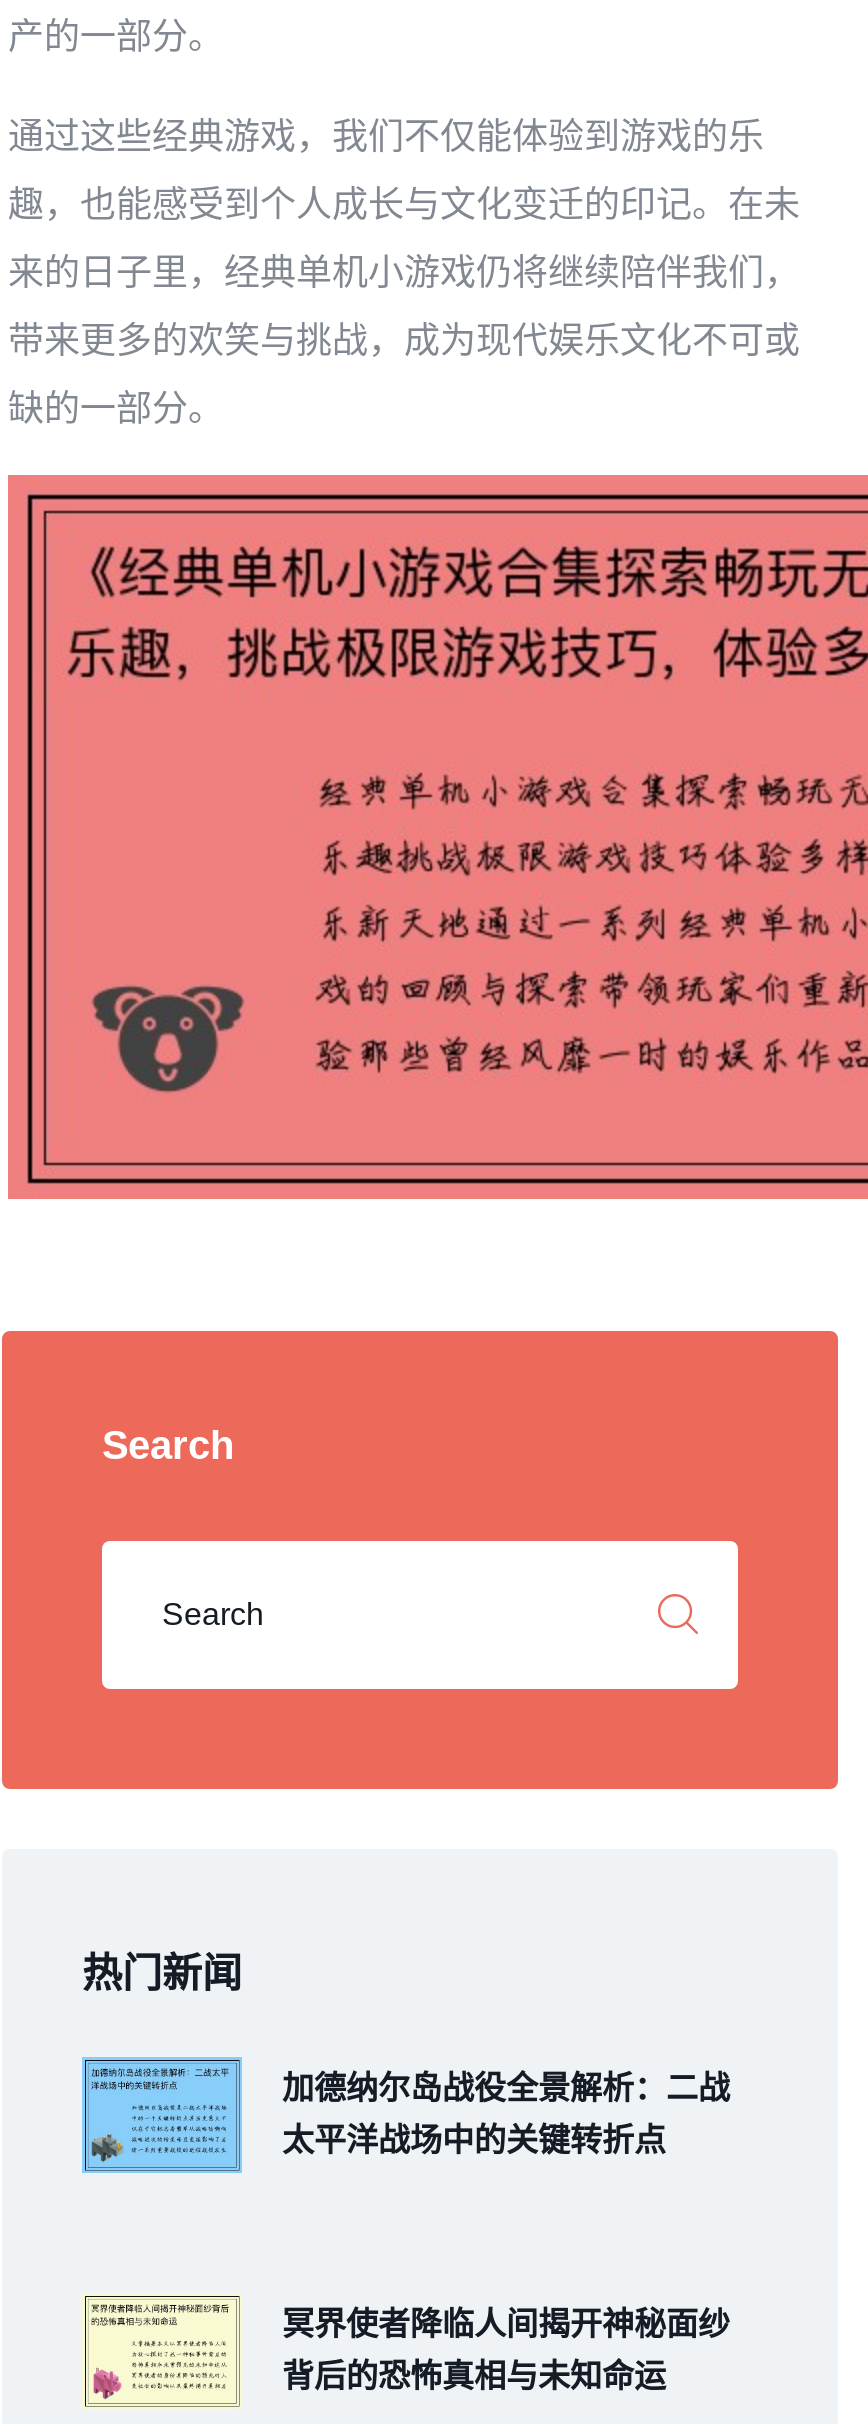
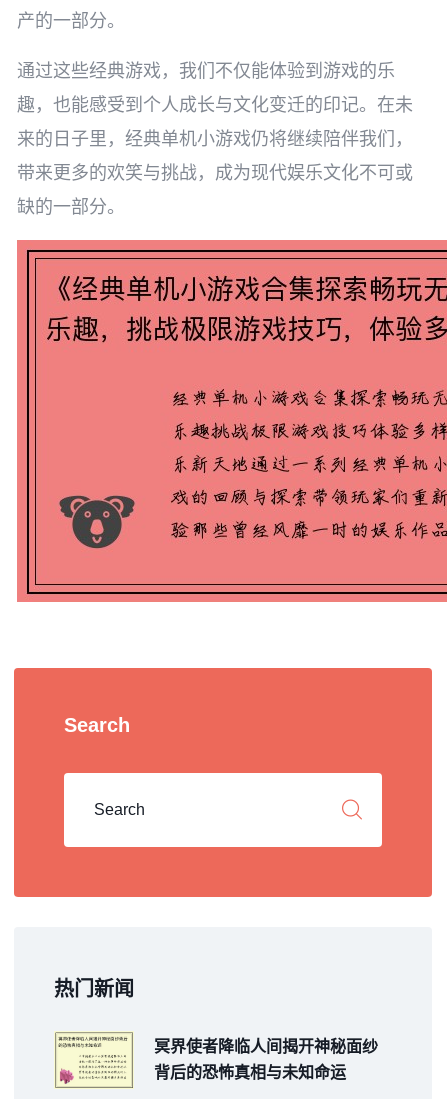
[80,2055,730,2175] [image] | 加德纳尔岛战役全景解析：二战 | 太平洋战场中的关键转折点 -> none

